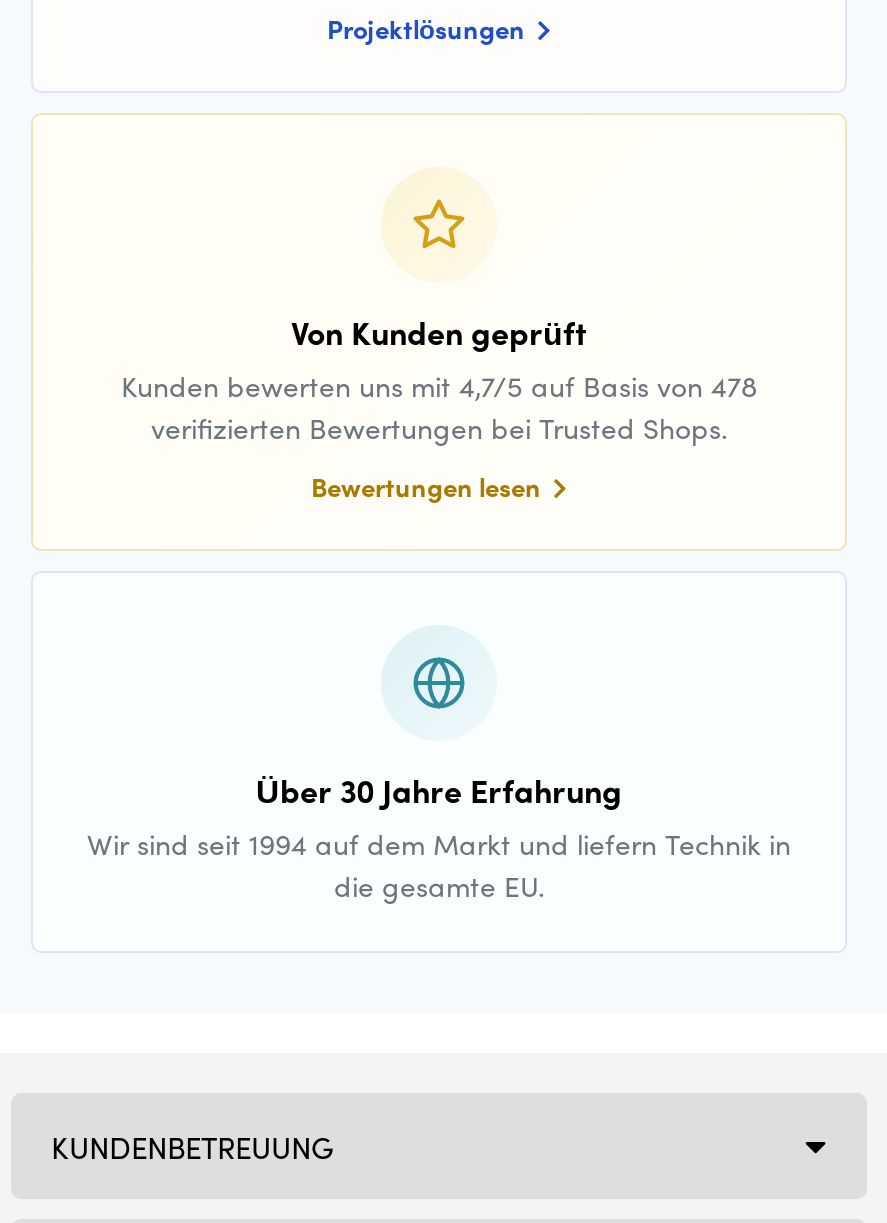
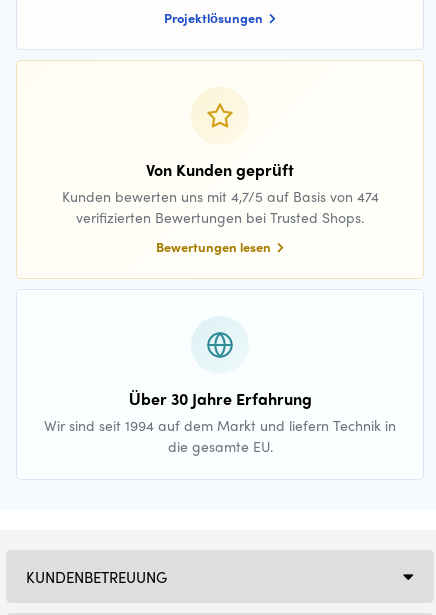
[121,365,757,405] Kunden bewerten uns mit 4,7/5 auf Basis von 478 -> [61,186,378,206] Kunden bewerten uns mit 4,7/5 auf Basis von 474

